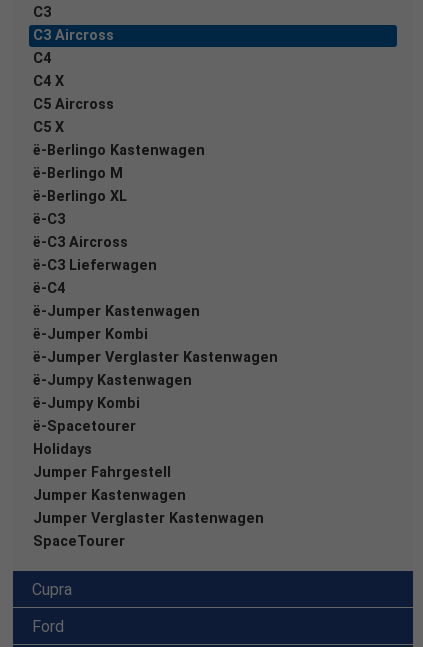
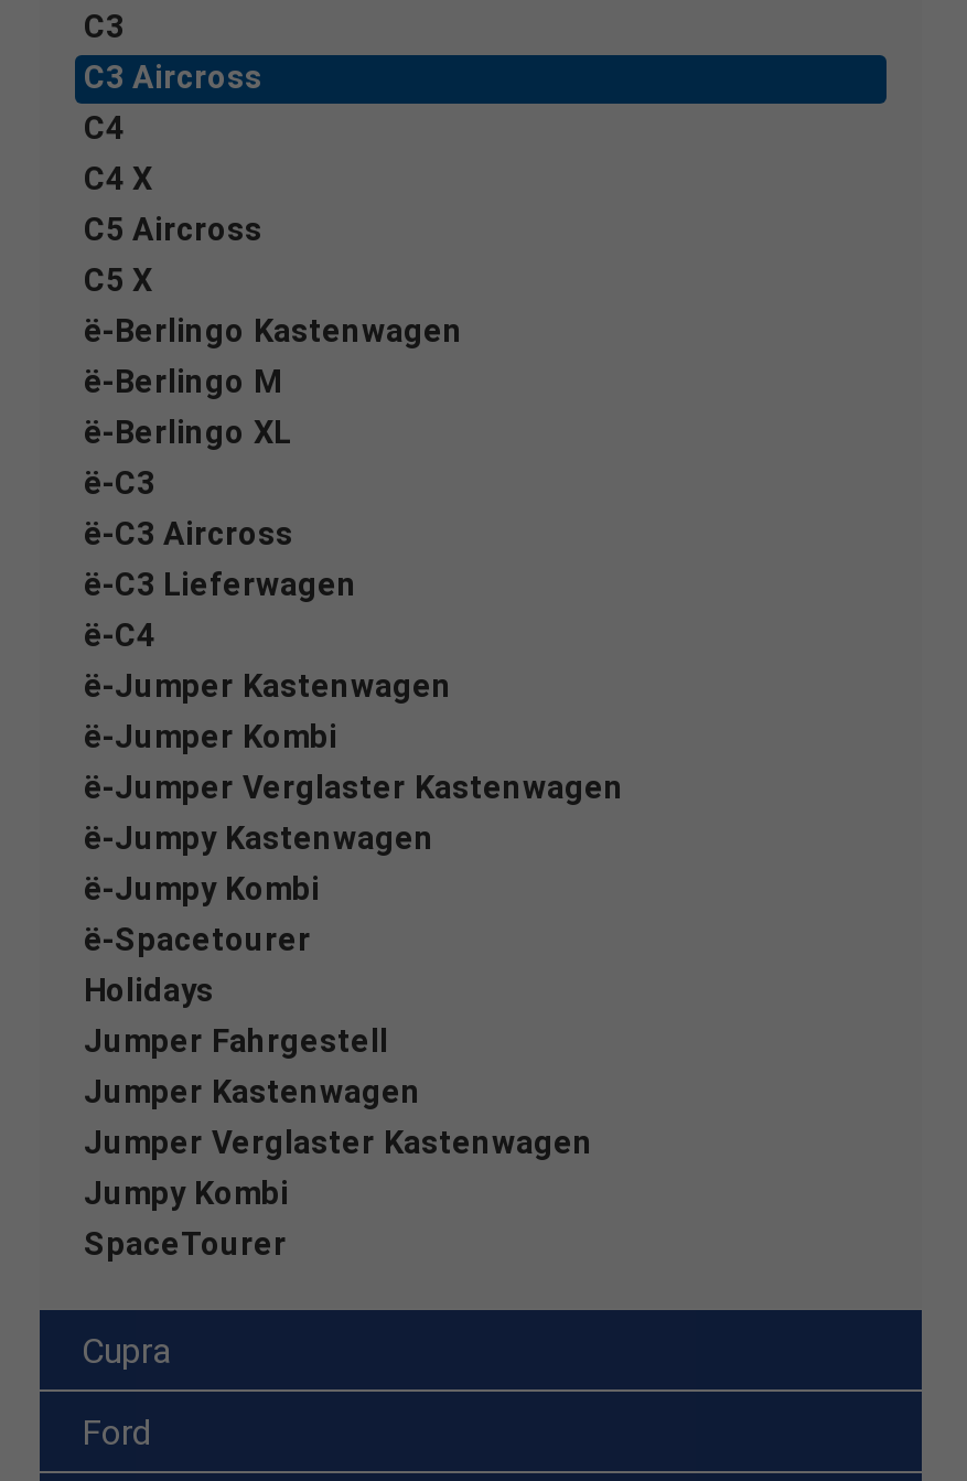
none -> [84,1175,289,1213] Jumpy Kombi

